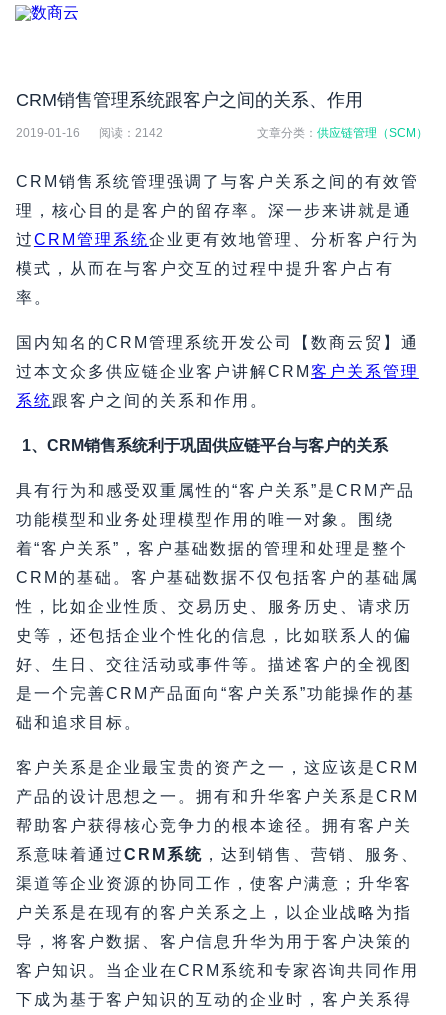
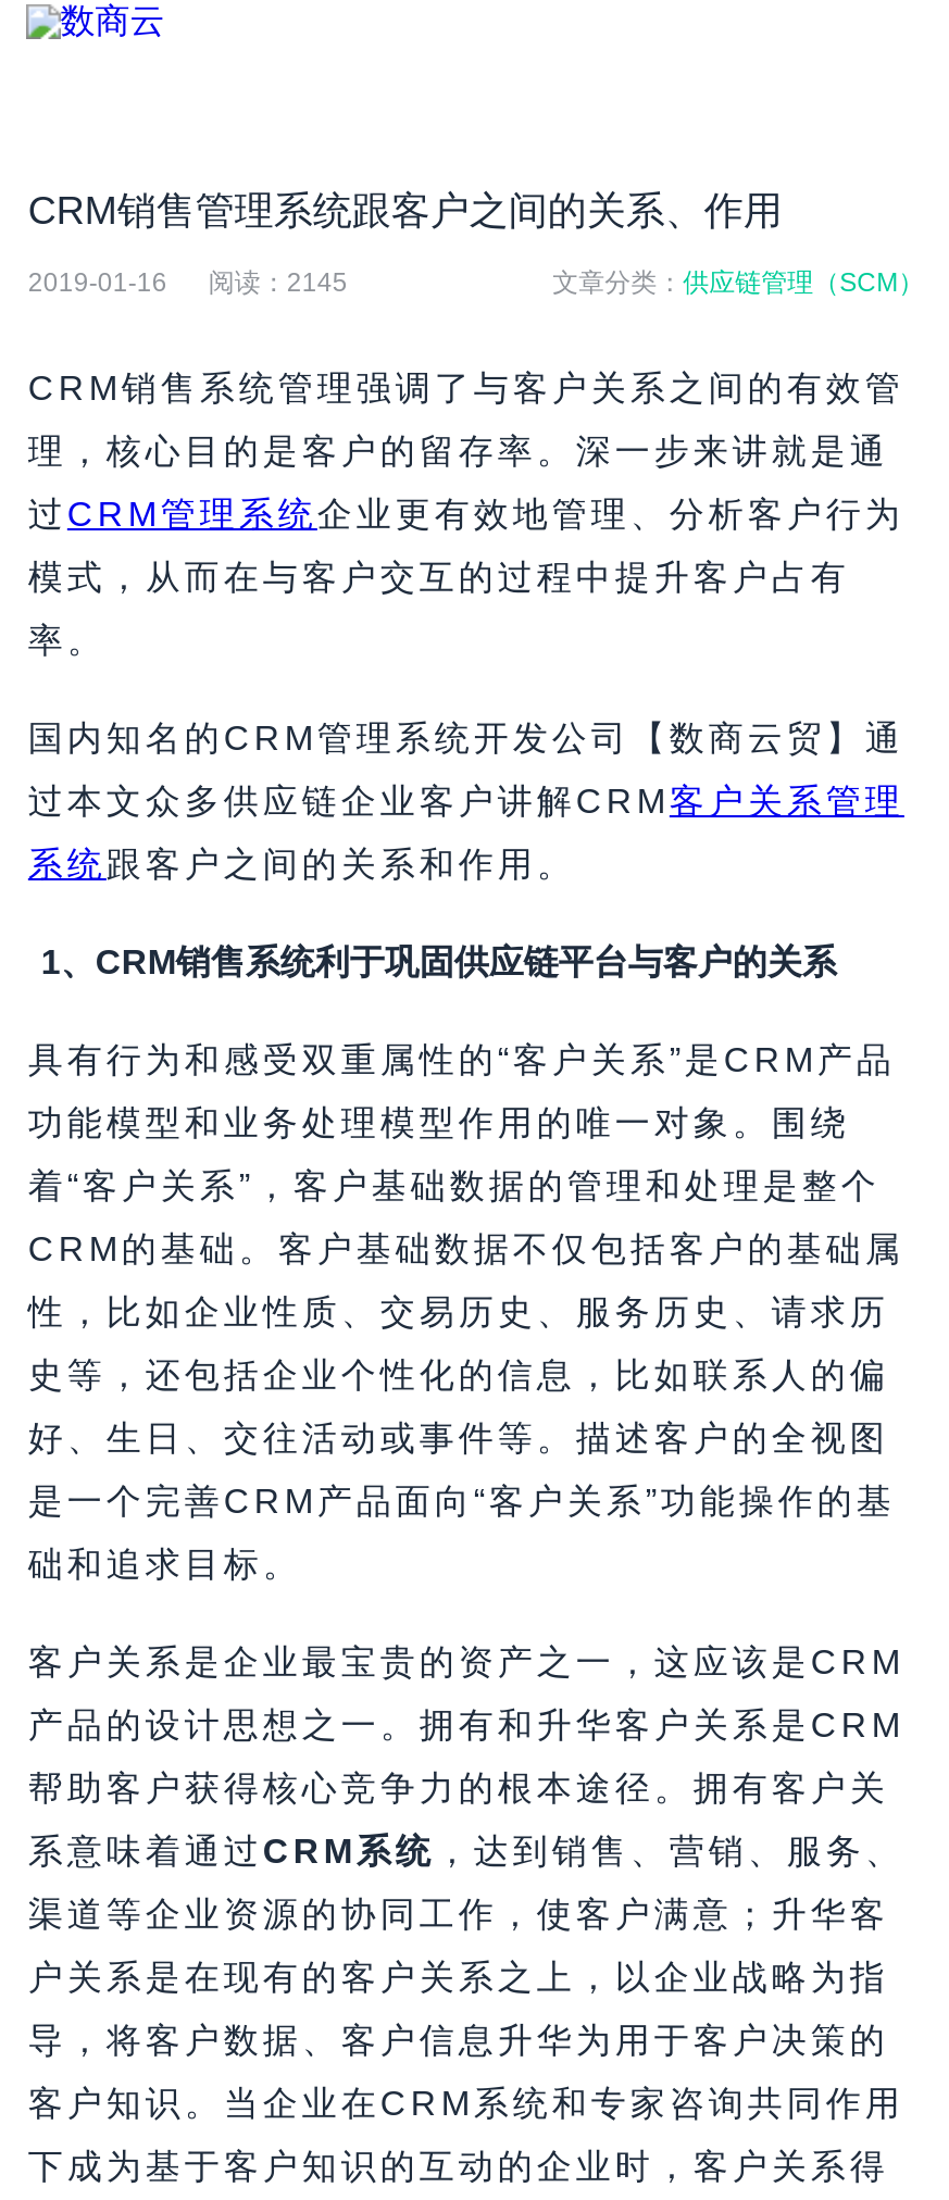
[16,126,163,140] 2019-01-16 阅读：2142 -> [28,268,348,299] 2019-01-16 阅读：2145

